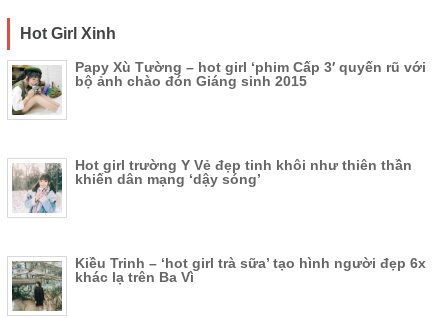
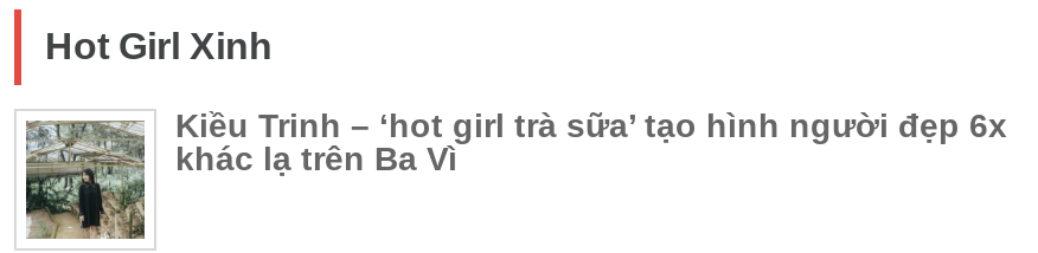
[11,59,426,116] [image] | Papy Xù Tường – hot girl ‘phim Cấp 3′ quyến rũ với | bộ ảnh chào đón Giáng sinh 2015 -> none
[11,157,412,214] [image] | Hot girl trường Y Vẻ đẹp tinh khôi như thiên thần | khiến dân mạng ‘dậy sóng’ -> none

